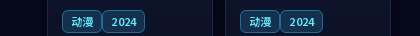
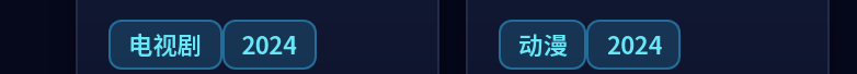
[71,13,93,29] 动漫 -> [128,27,202,62] 电视剧

